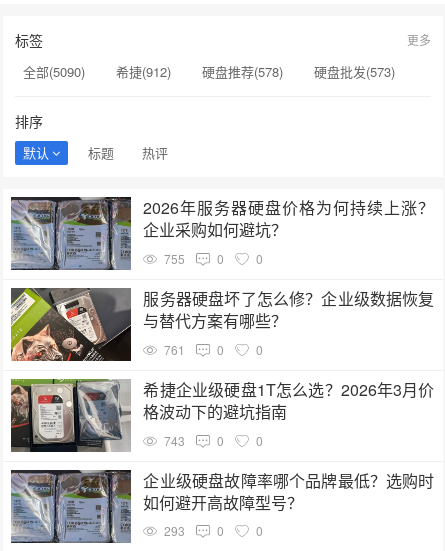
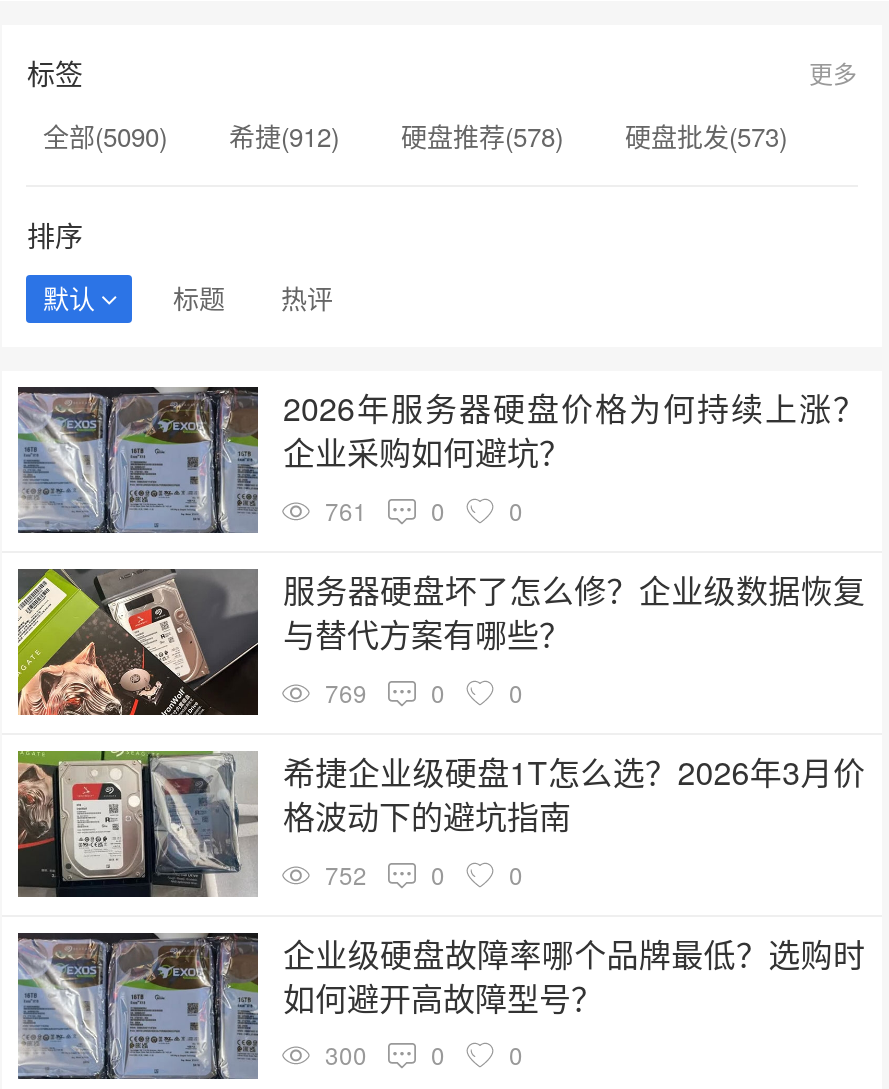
[164,250,263,267] 755 0 0 -> [325,493,523,527] 761 0 0
[164,341,263,358] 761 0 0 -> [325,674,523,708] 769 0 0
[164,432,263,449] 743 0 0 -> [325,856,523,890] 752 0 0
[164,522,263,539] 293 0 0 -> [325,1038,523,1072] 300 0 0

